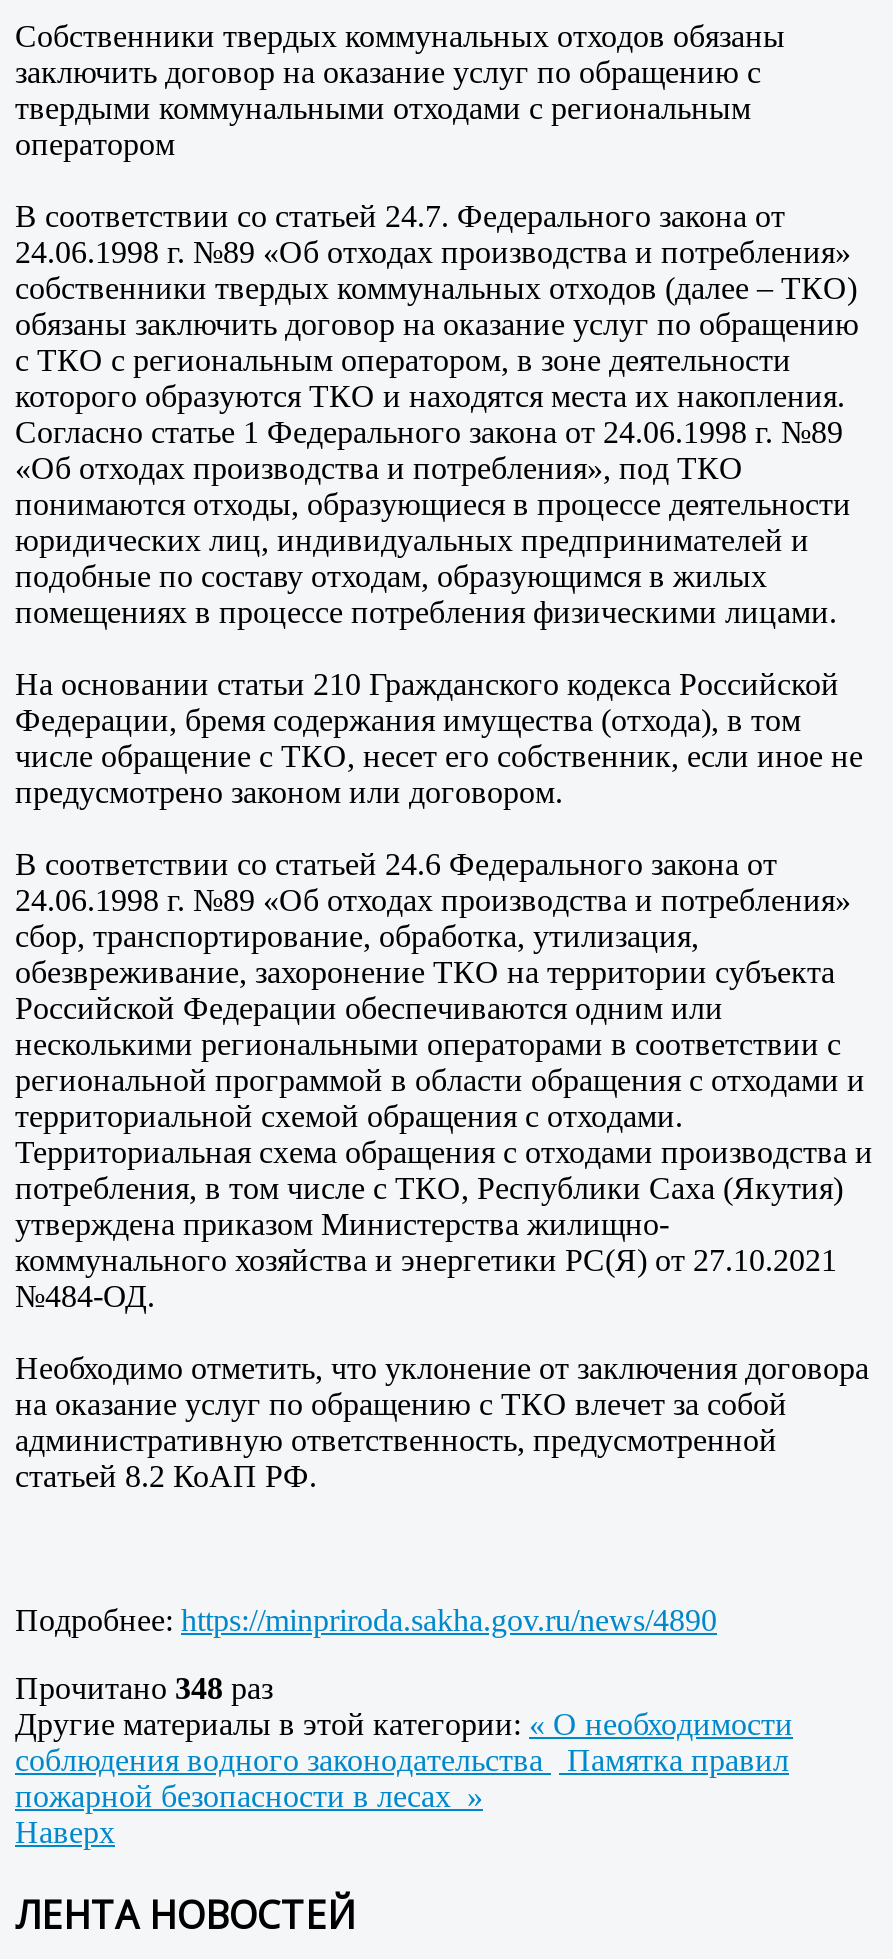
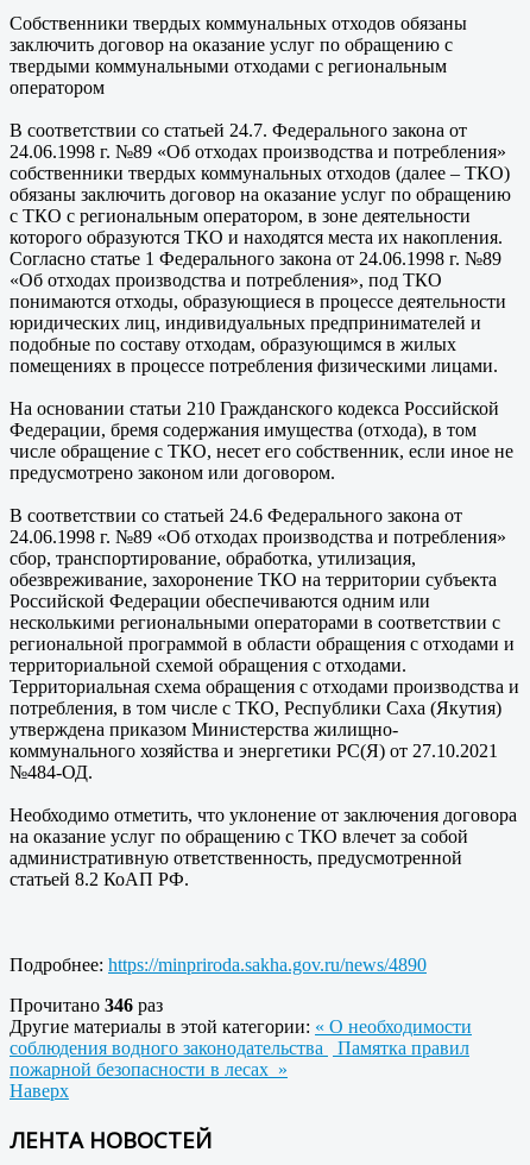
[15,1671,273,1705] Прочитано 348 раз -> [10,995,163,1015] Прочитано 346 раз

